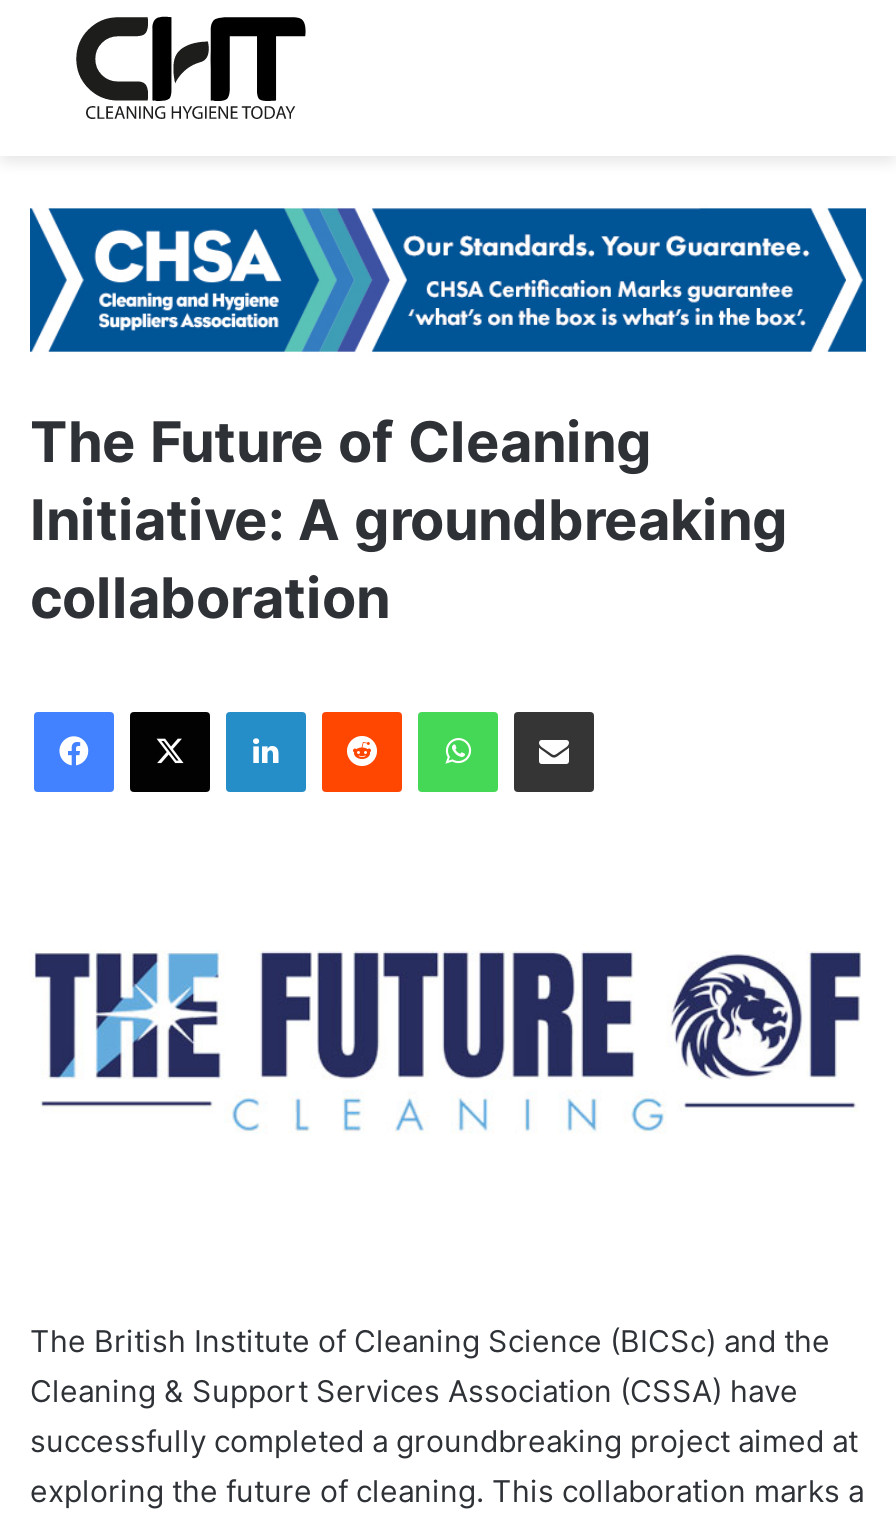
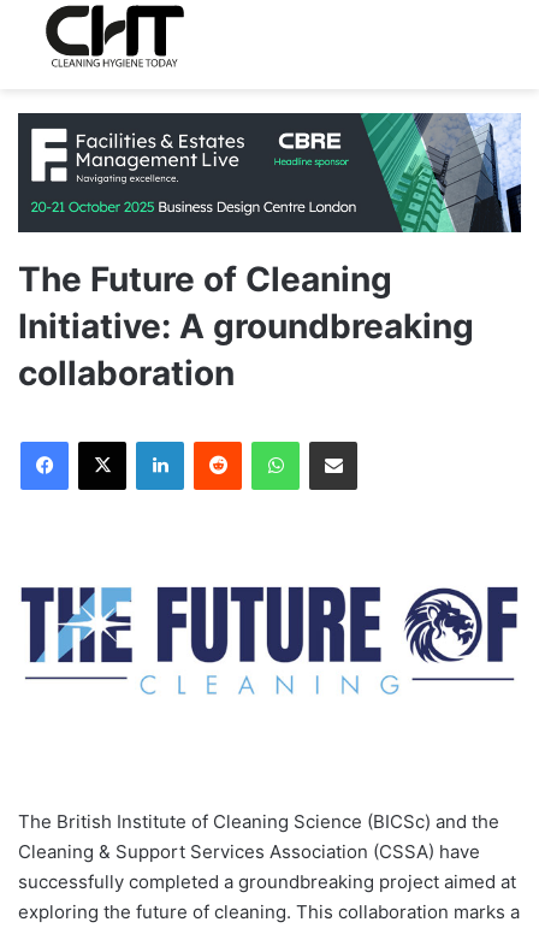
[28,196,868,362] [image] -> [17,112,522,234] [image]

